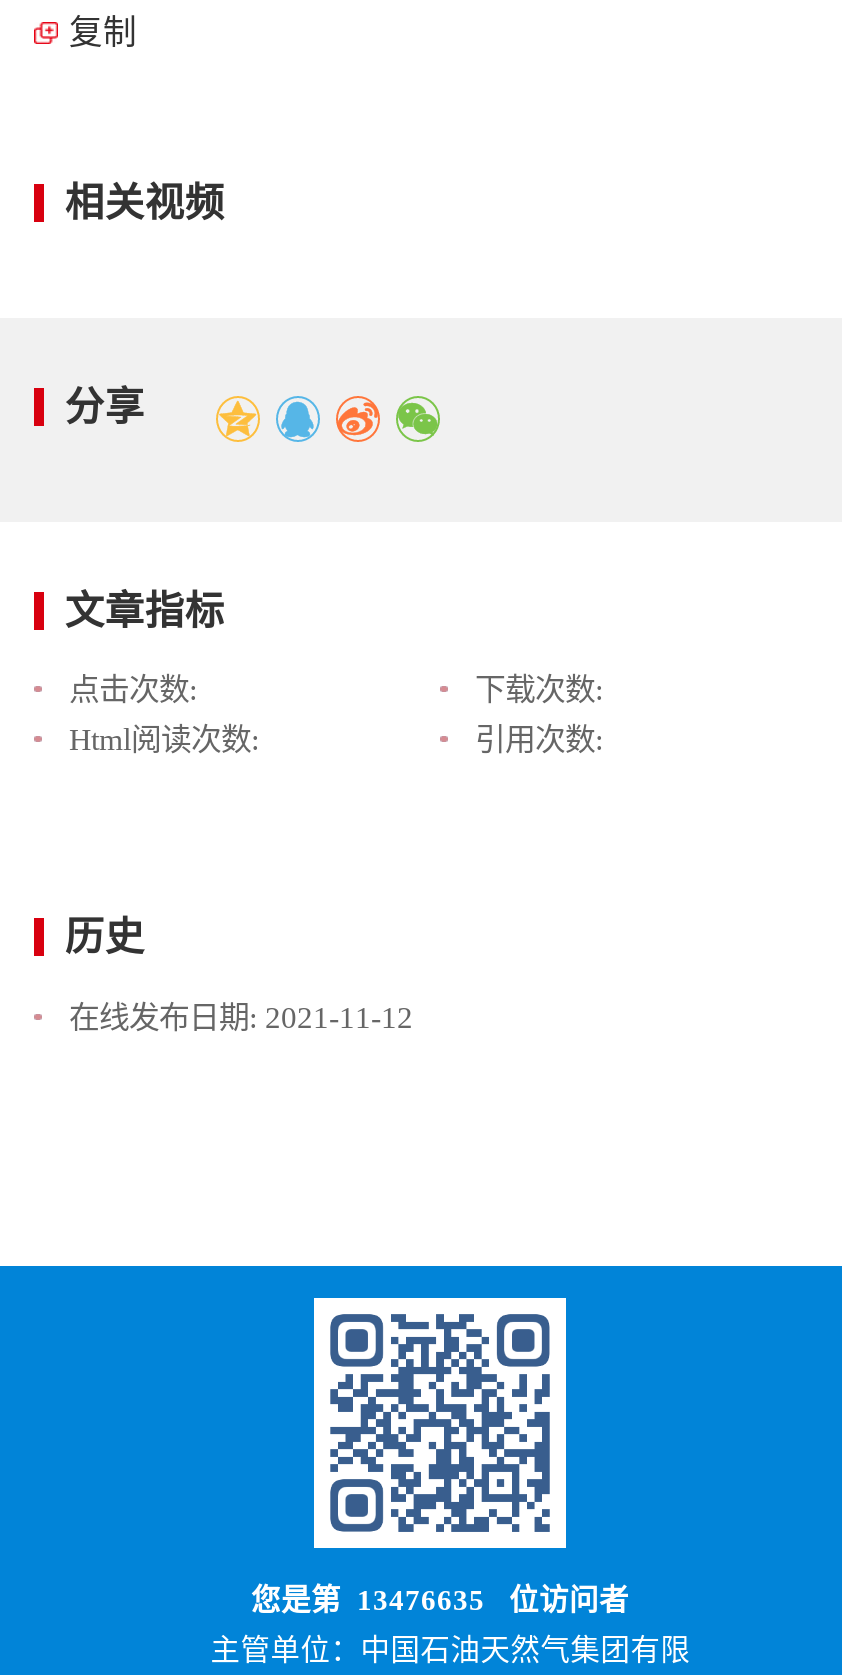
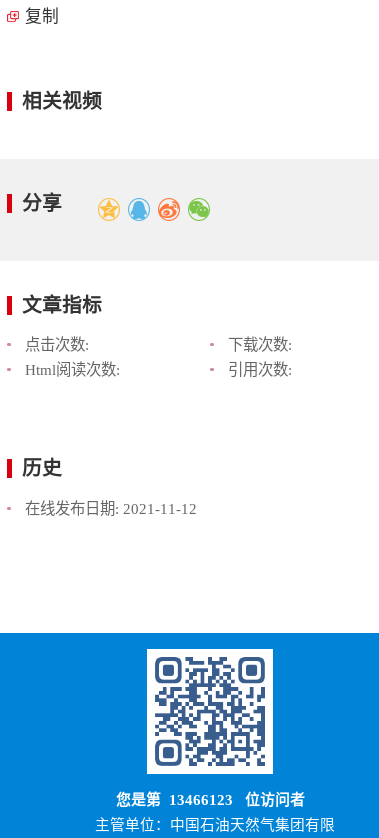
[251,1584,629,1616] 您是第13476635位访问者 -> [115,792,304,808] 您是第13466123位访问者

